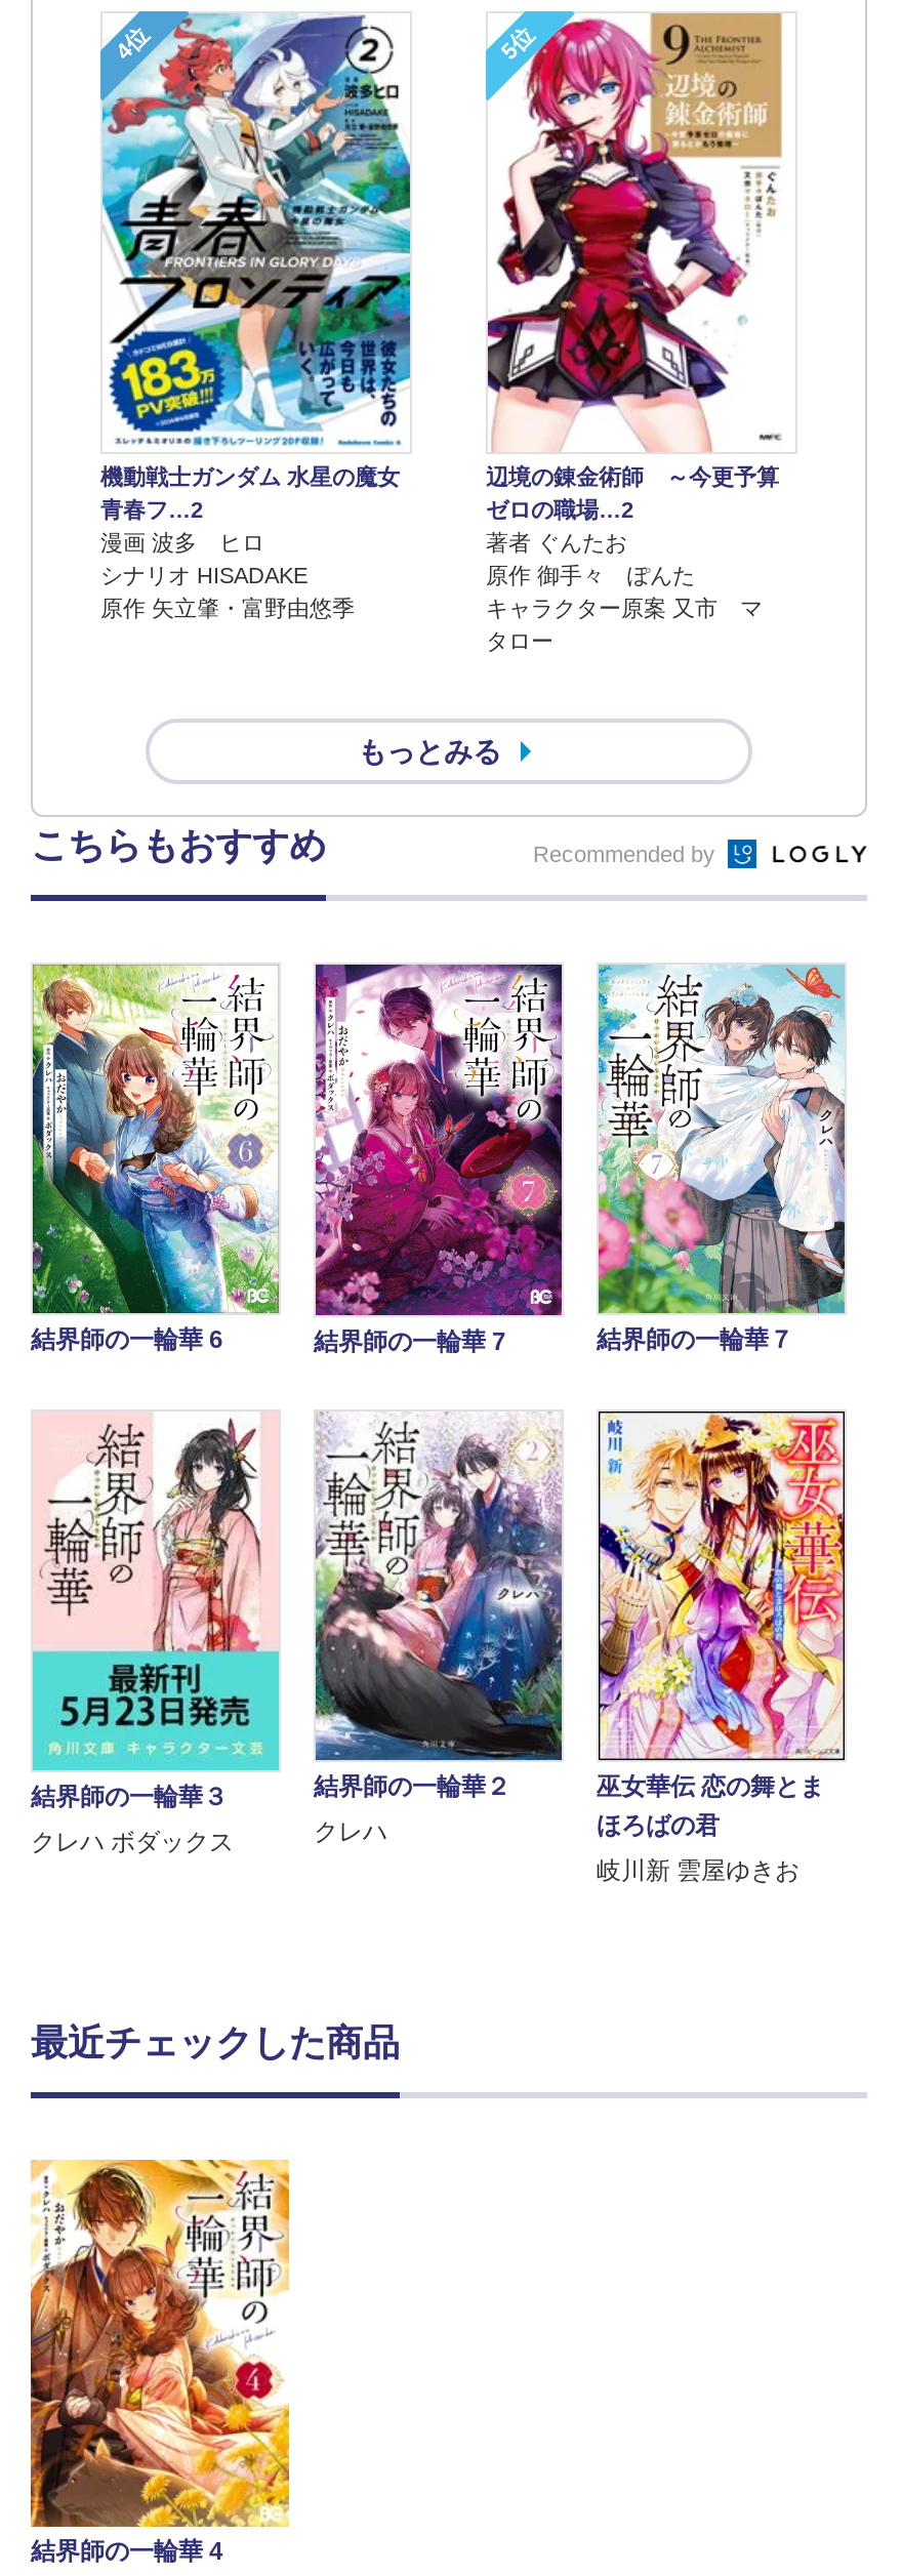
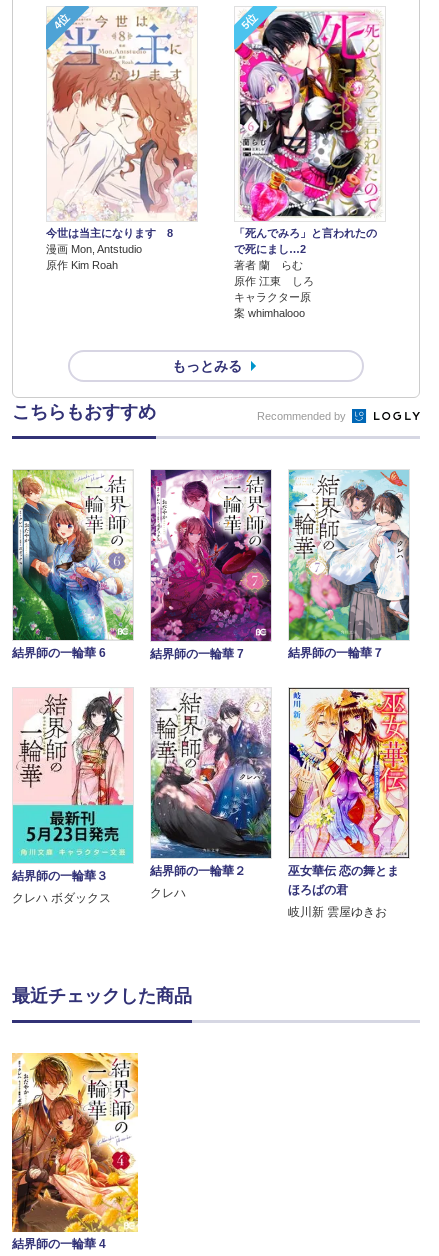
[100,11,412,619] [image] | 機動戦士ガンダム 水星の魔女 | 青春フ…2 | 漫画 波多 ヒロ | シナリオ HISADAKE | 原作 矢立肇・富野由悠季 -> [46,7,198,271] [image] | 今世は当主になります 8 | 漫画 Mon, Antstudio | 原作 Kim Roah
[486,11,787,654] [image] | 辺境の錬金術師 ～今更予算 | ゼロの職場…2 | 著者 ぐんたお | 原作 御手々 ぽんた | キャラクター原案 又市 マ | タロー -> [234,7,383,319] [image] | 「死んでみろ」と言われたの | で死にまし…2 | 著者 蘭 らむ | 原作 江東 しろ | キャラクター原 | 案 whimhalooo

